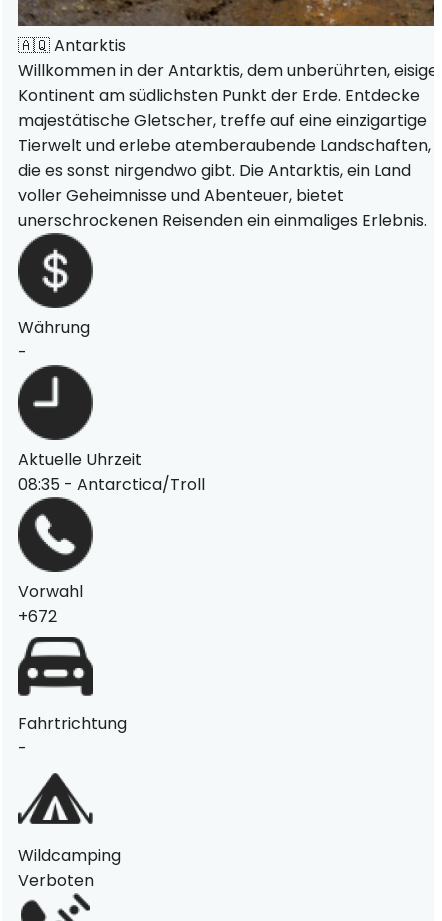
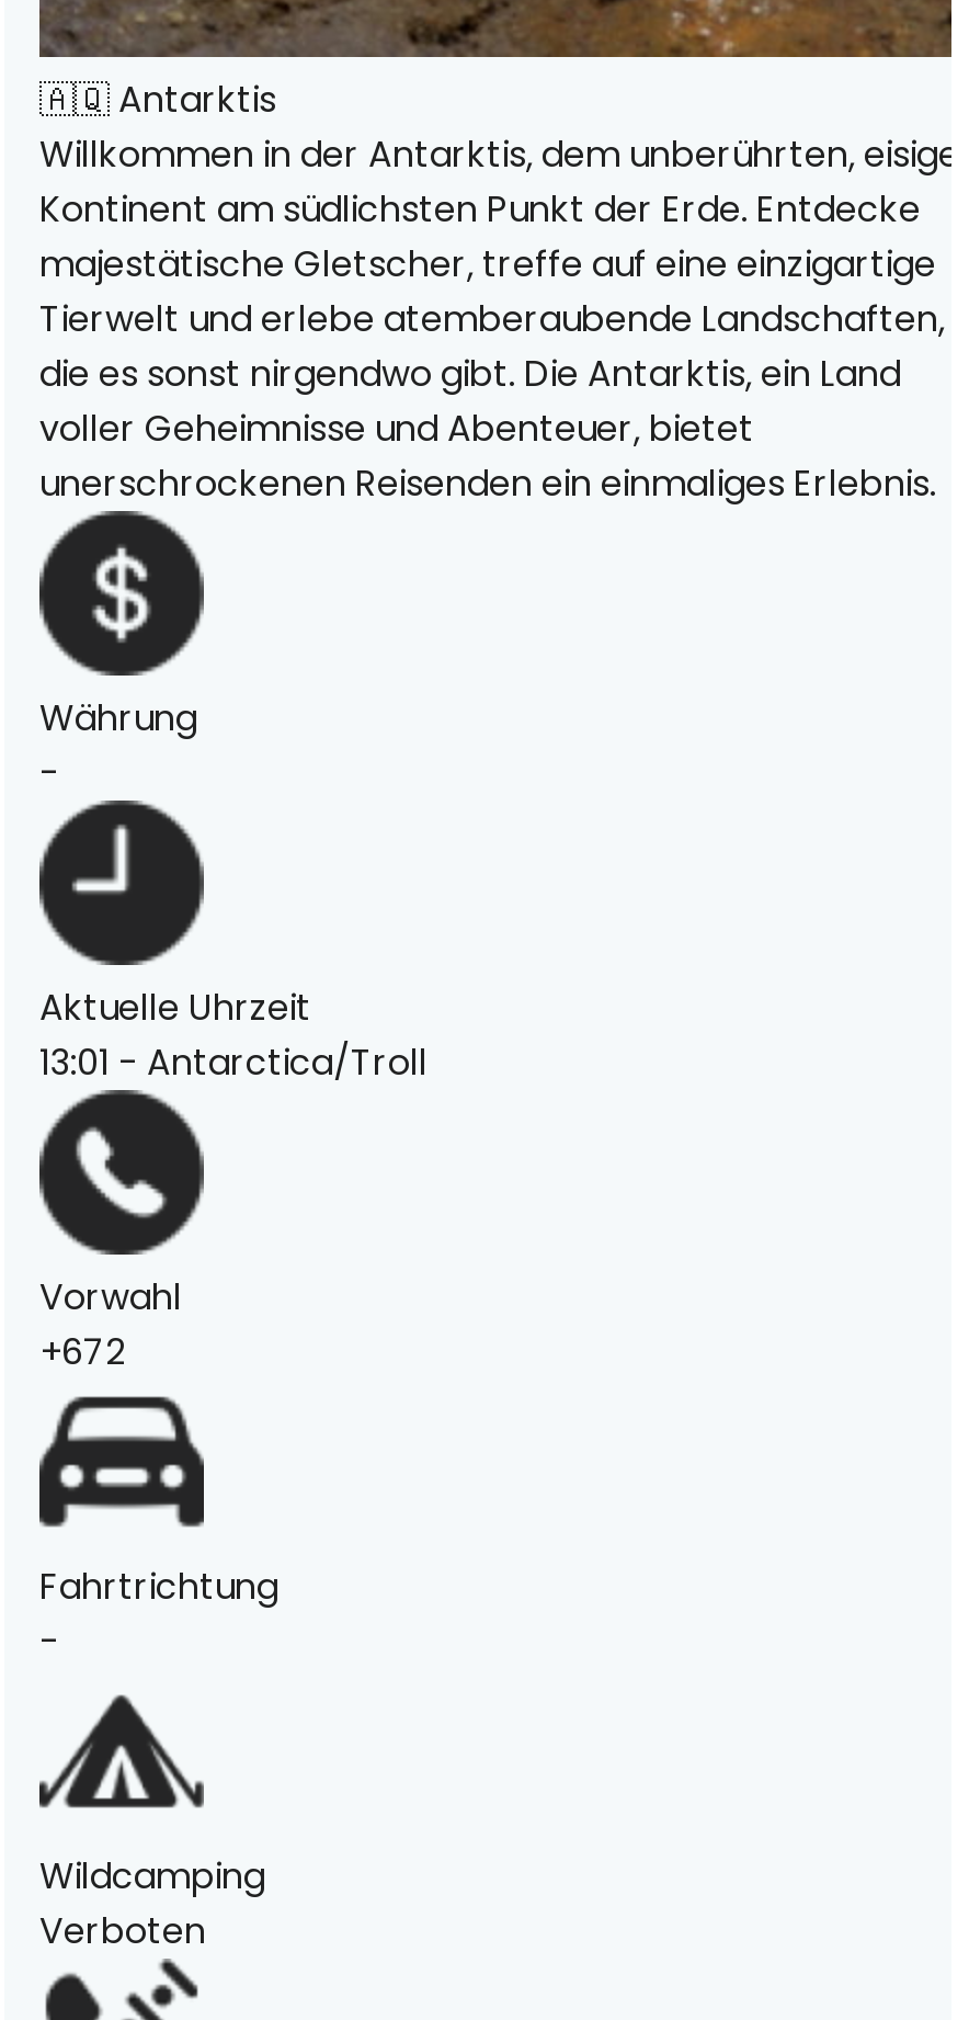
[18,473,205,496] 08:35 - Antarctica/Troll -> [39,1037,428,1088] 13:01 - Antarctica/Troll

